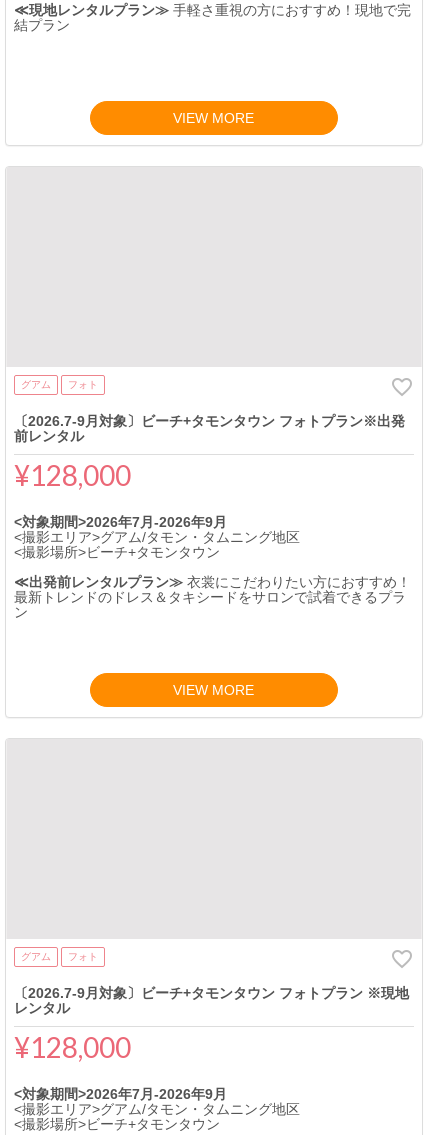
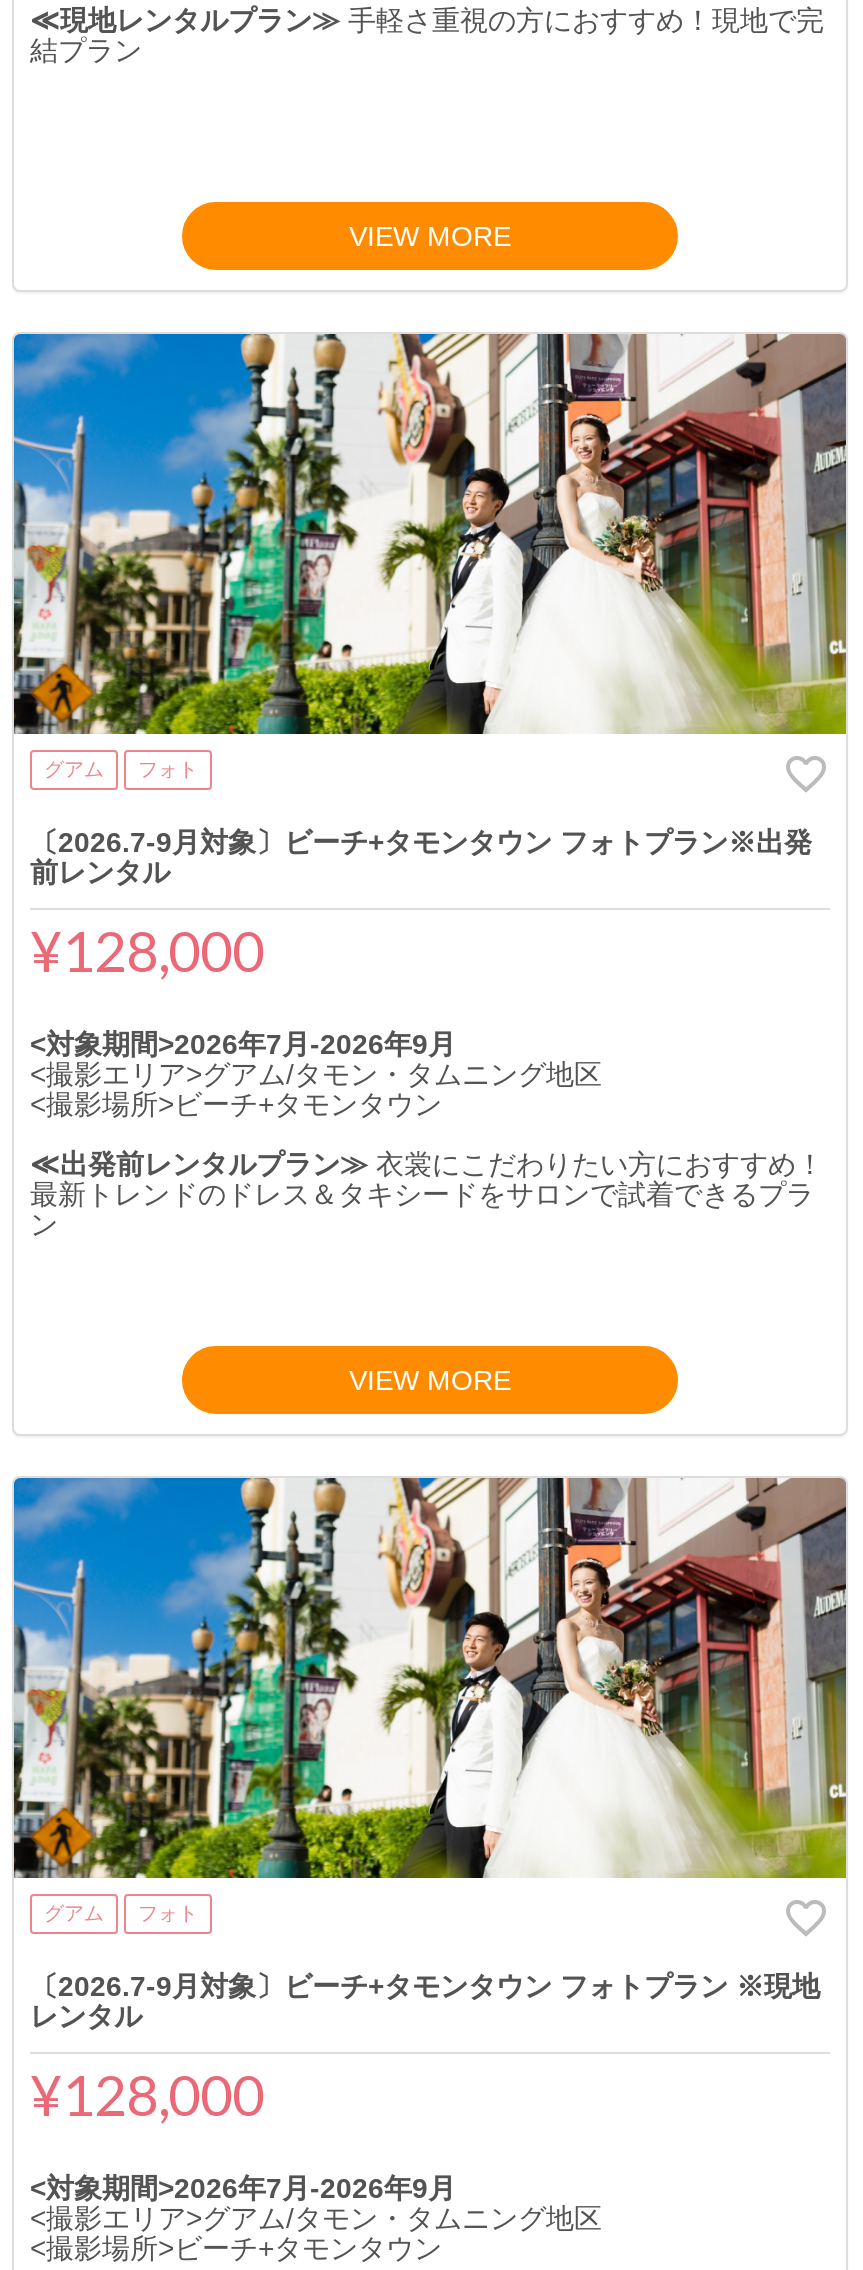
none -> [12,332,848,736] [image]
none -> [12,1476,848,1880] [image]

